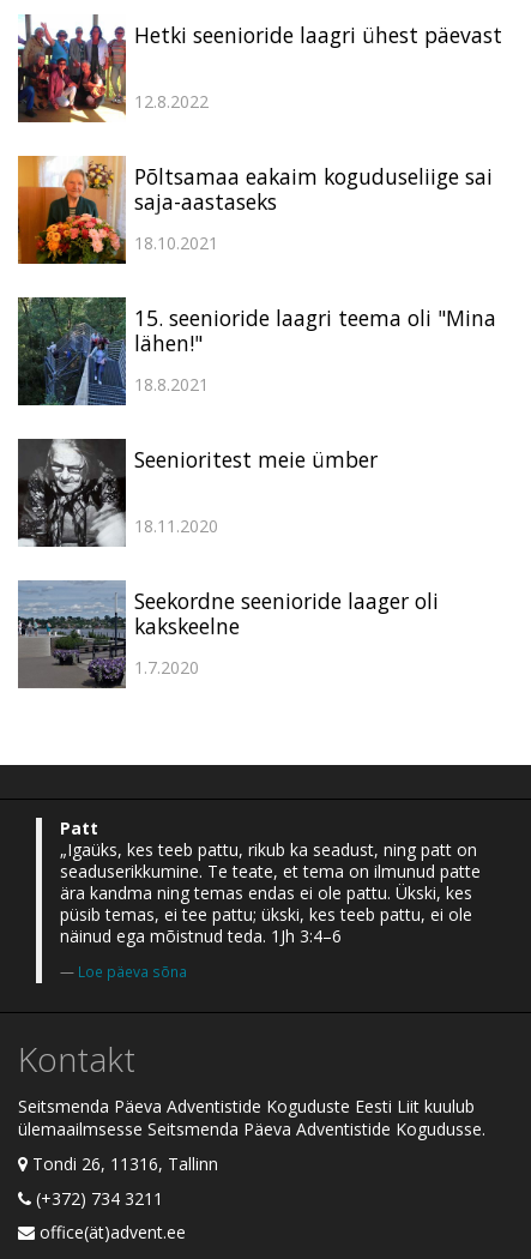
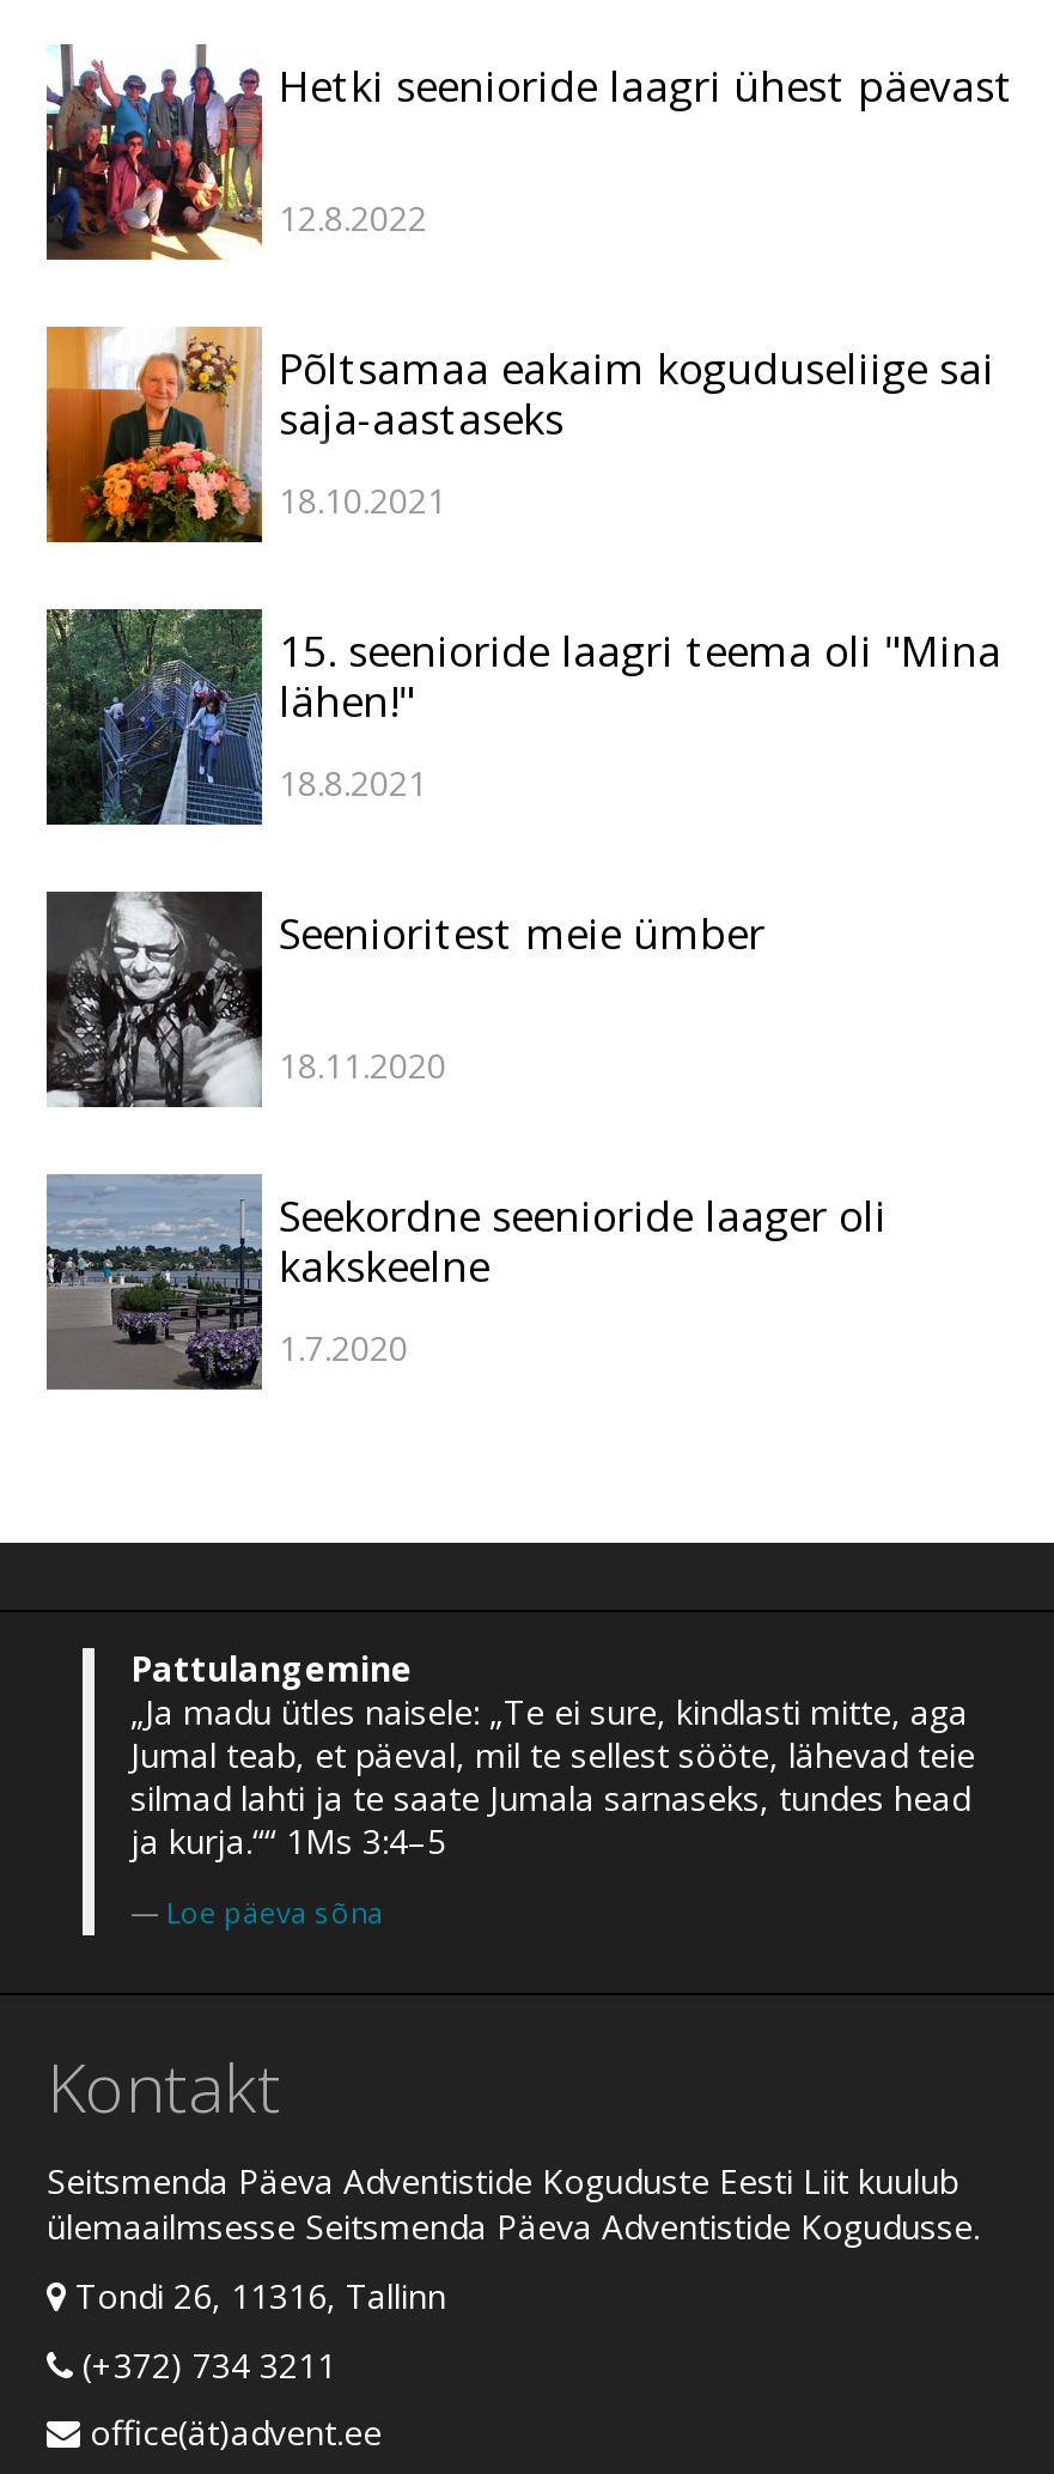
[60,816,481,947] Patt | „Igaüks, kes teeb pattu, rikub ka seadust, ning patt on | seaduserikkumine. Te teate, et tema on ilmunud patte | ära kandma ning temas endas ei ole pattu. Ükski, kes | püsib temas, ei tee pattu; ükski, kes teeb pattu, ei ole | näinud ega mõistnud teda. 1Jh 3:4–6 -> [130,1645,975,1863] Pattulangemine | „Ja madu ütles naisele: „Te ei sure, kindlasti mitte, aga | Jumal teab, et päeval, mil te sellest sööte, lähevad teie | silmad lahti ja te saate Jumala sarnaseks, tundes head | ja kurja.““ 1Ms 3:4–5

